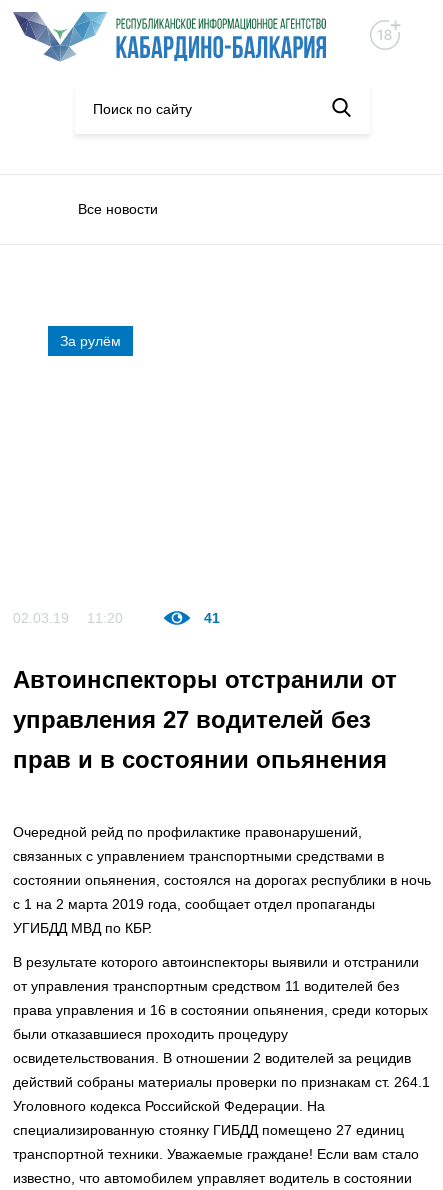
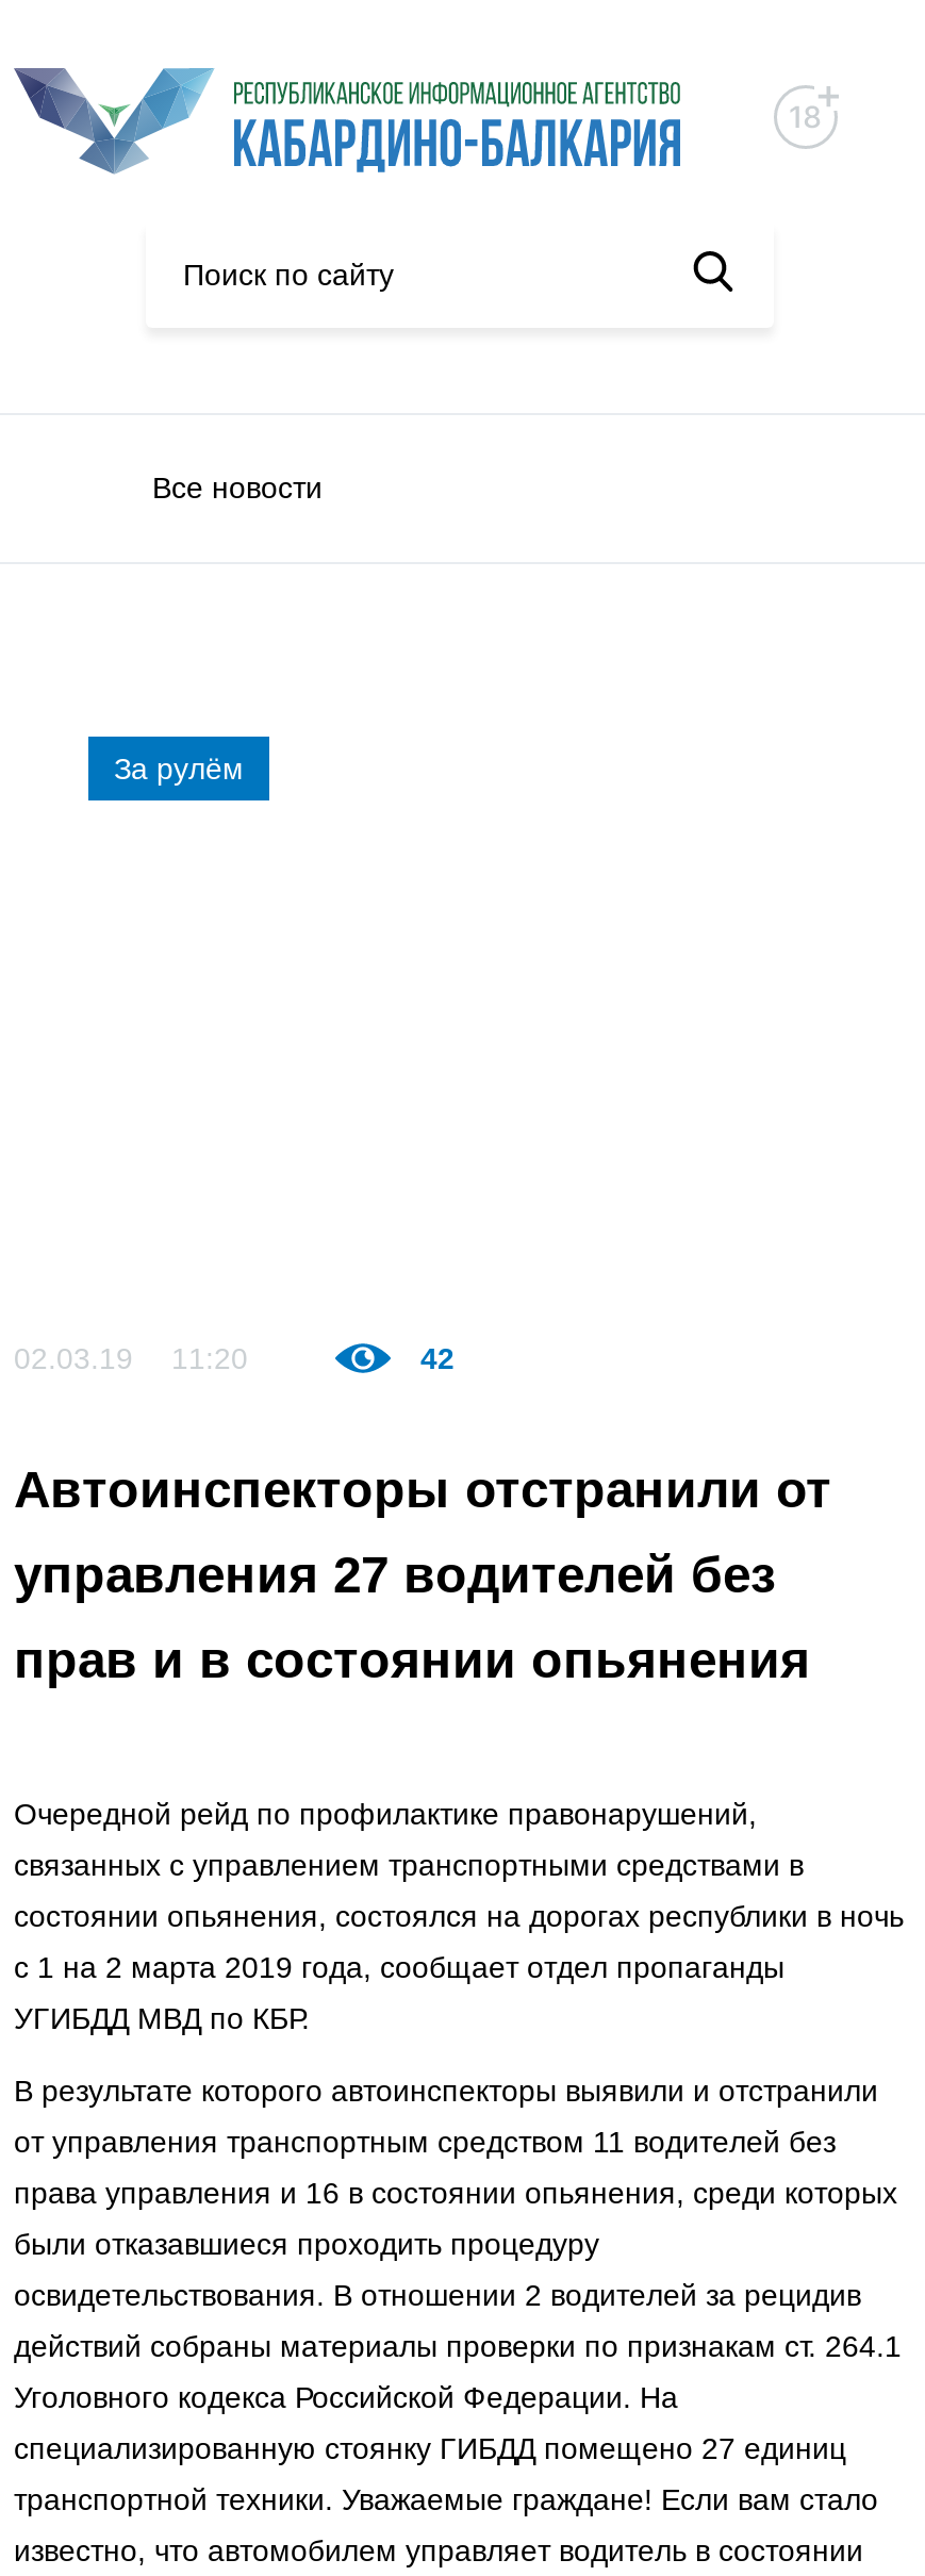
[204,610,220,626] 41 -> [420,1341,455,1375] 42

